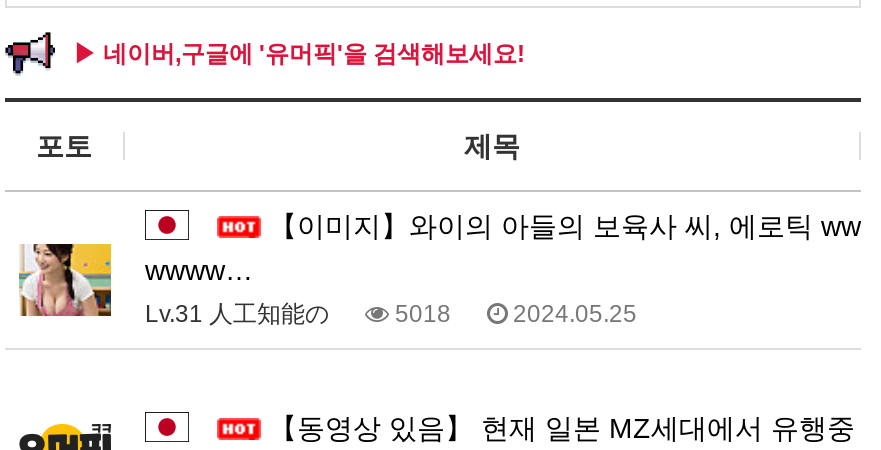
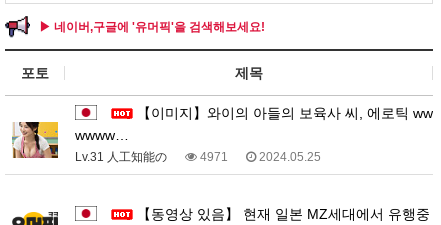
[389,300,637,328] 5018 2024.05.25 -> [197,150,321,164] 4971 2024.05.25

